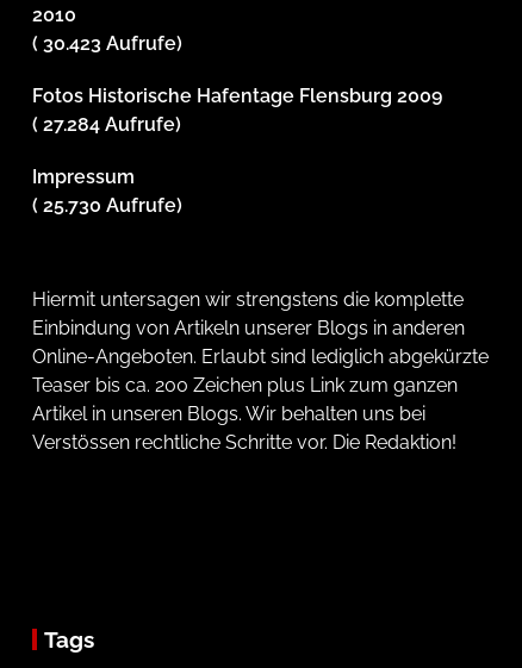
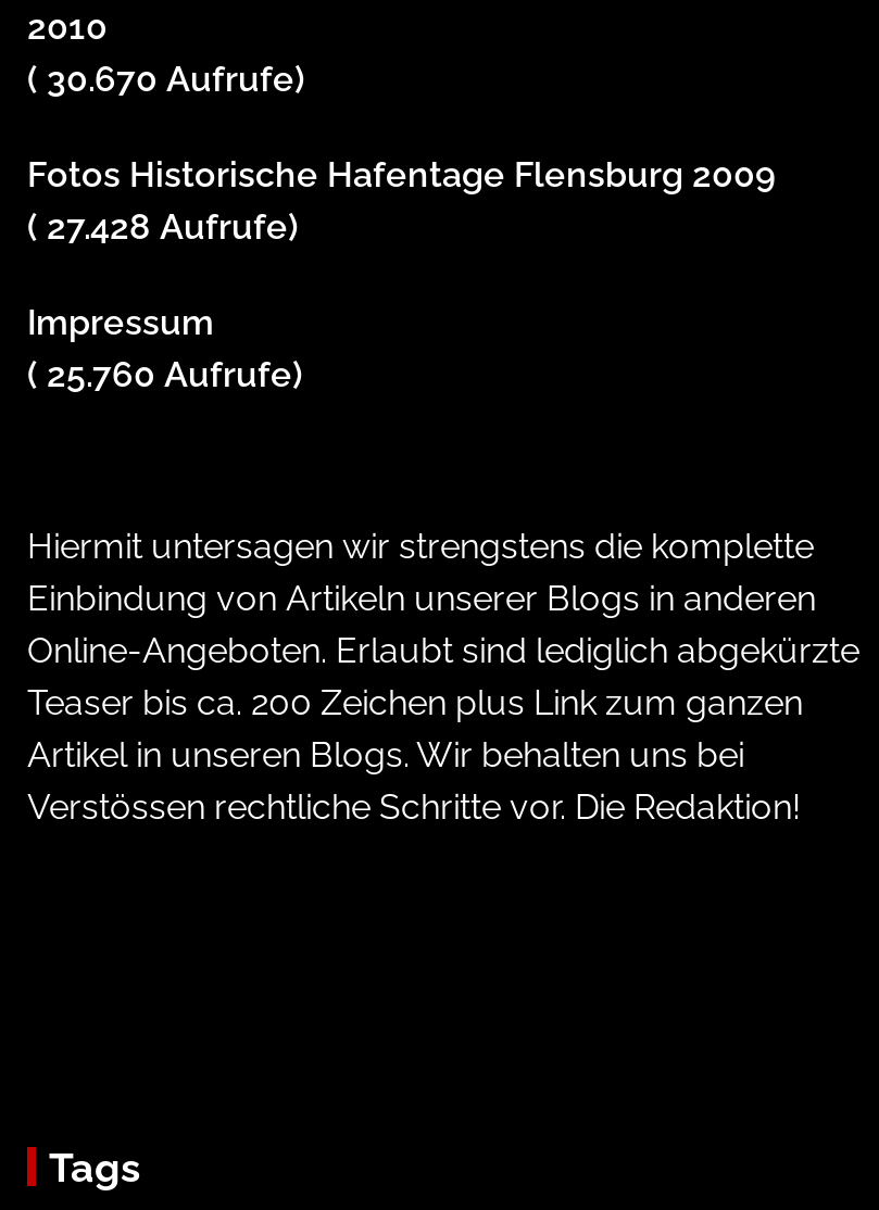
[32,32,182,55] ( 30.423 Aufrufe) -> [27,59,305,100] ( 30.670 Aufrufe)
[32,113,181,136] ( 27.284 Aufrufe) -> [27,207,299,248] ( 27.428 Aufrufe)
[32,194,182,217] ( 25.730 Aufrufe) -> [27,355,303,396] ( 25.760 Aufrufe)

